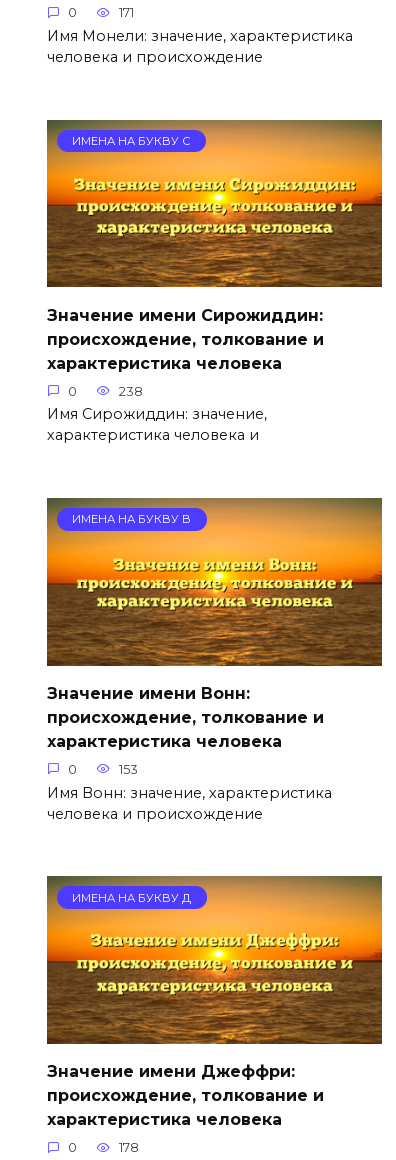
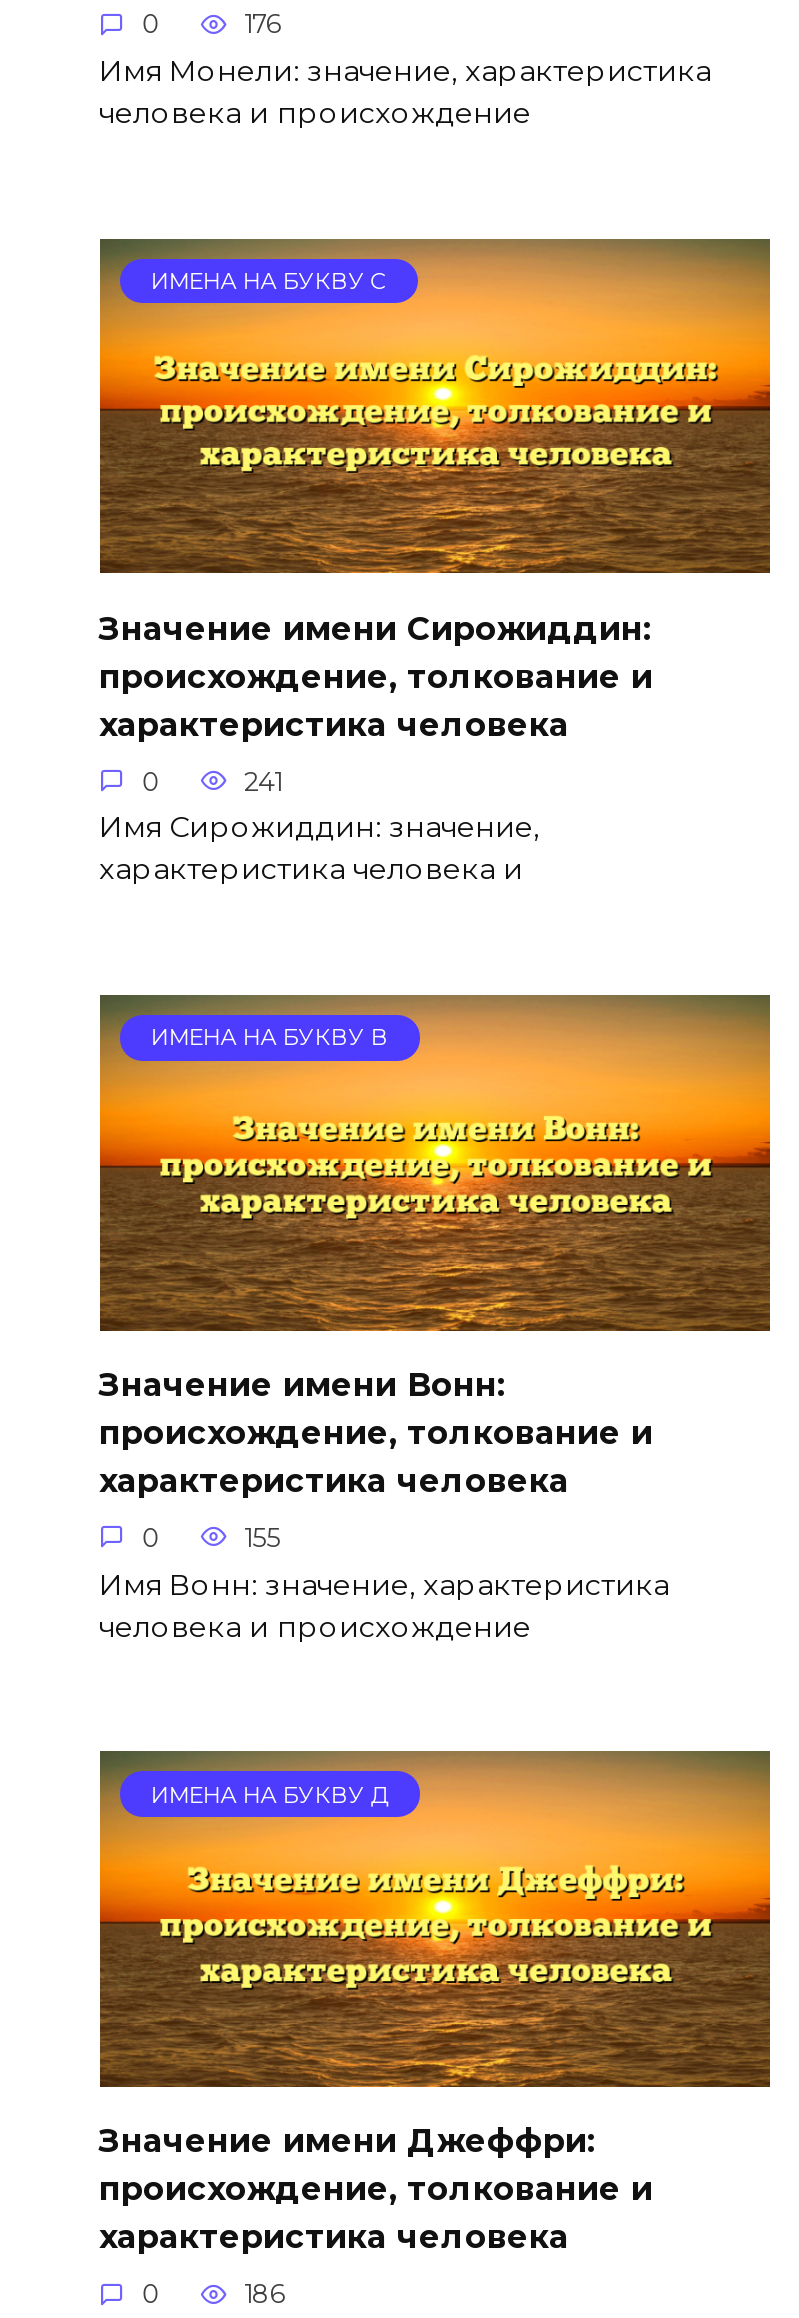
[119,5,134,20] 171 -> [244,10,282,40] 176
[119,384,143,399] 238 -> [244,766,282,796] 241
[119,762,138,777] 153 -> [244,1523,280,1553] 155
[119,1140,139,1155] 178 -> [244,2279,286,2309] 186

